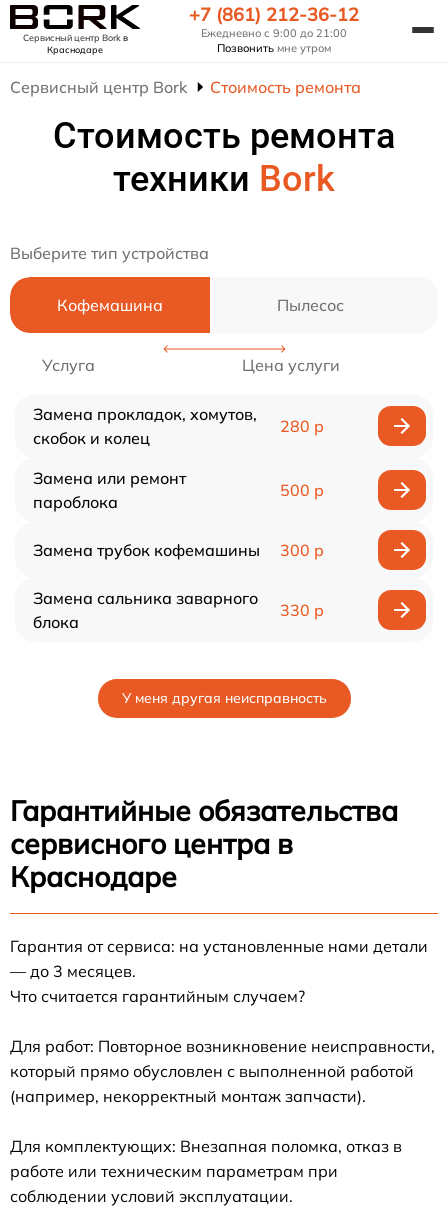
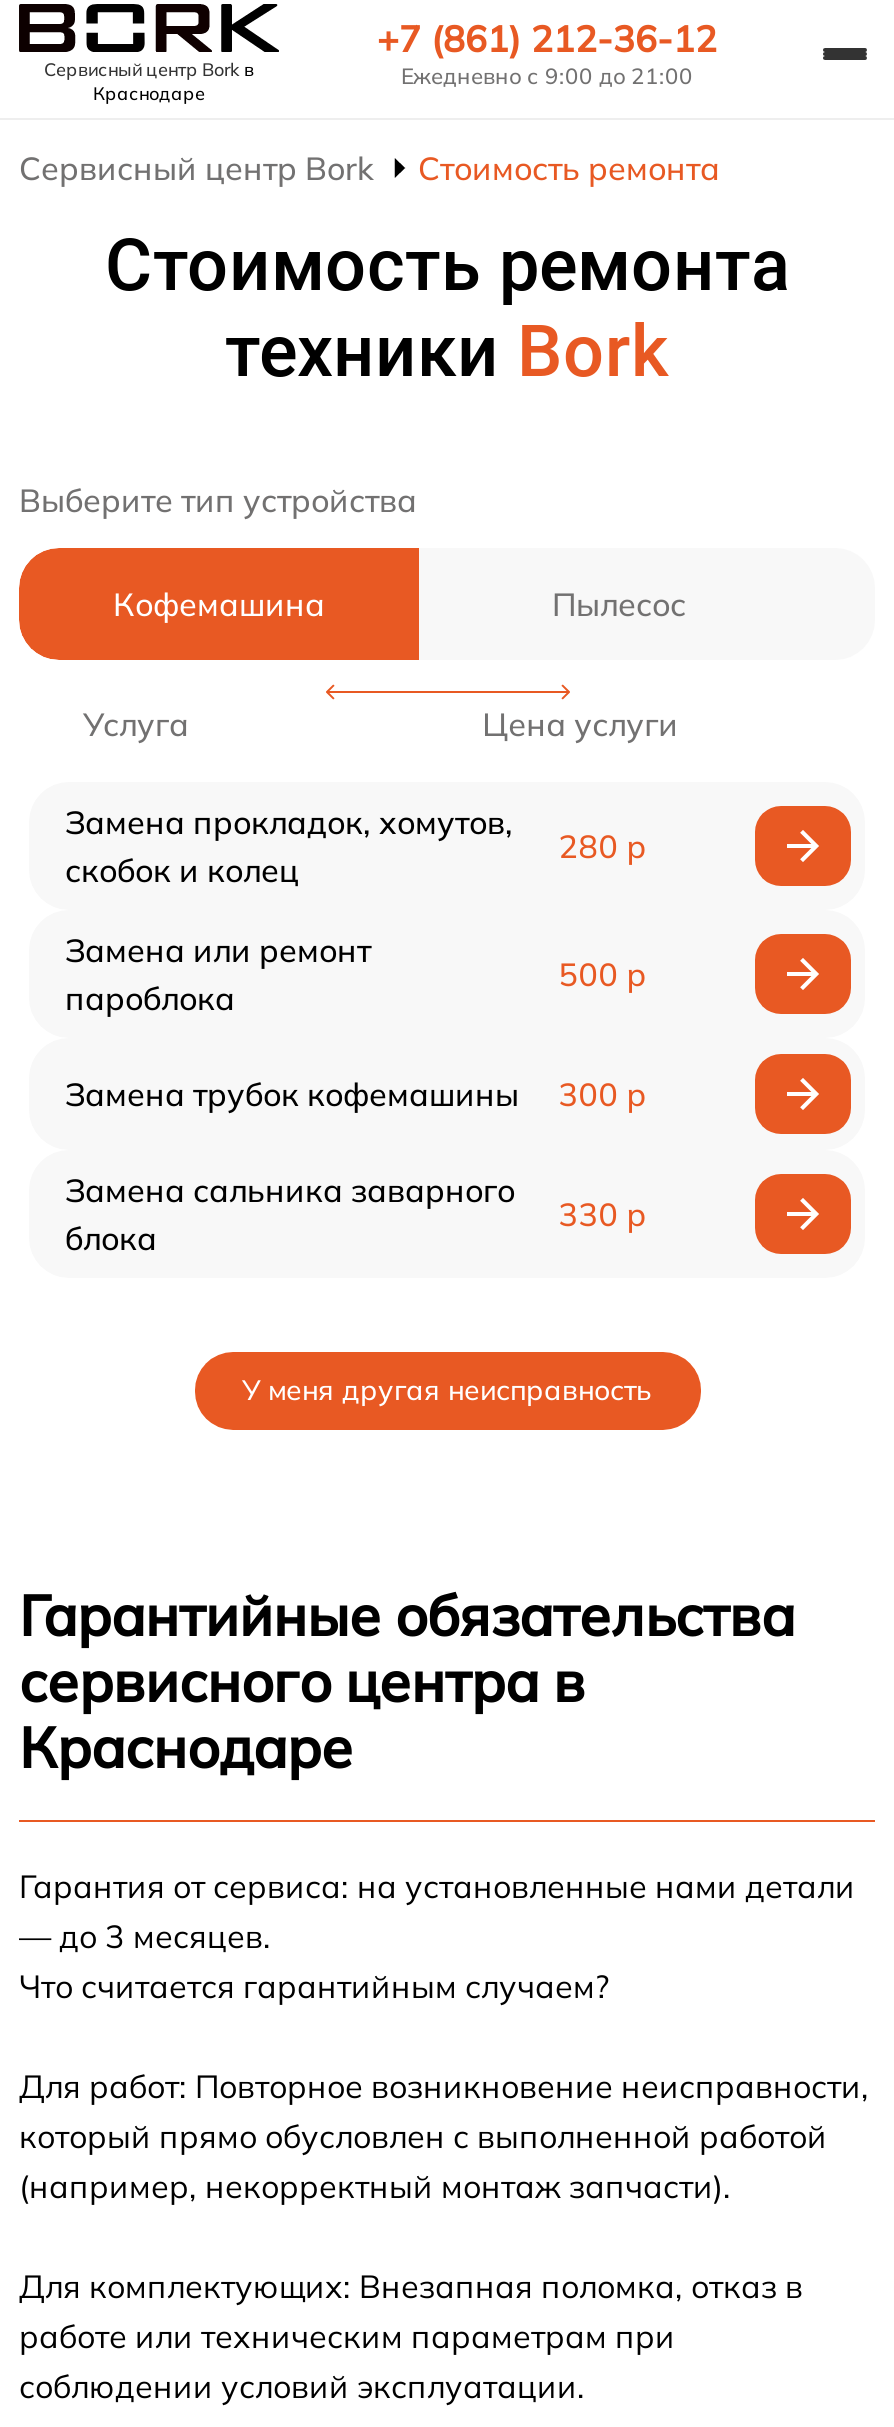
[217,41,331,55] Позвонить мне утром -> none

